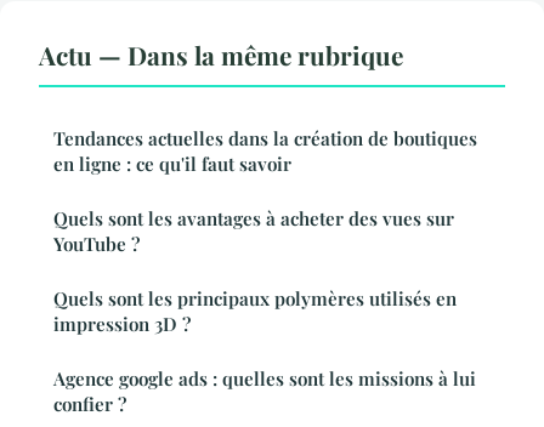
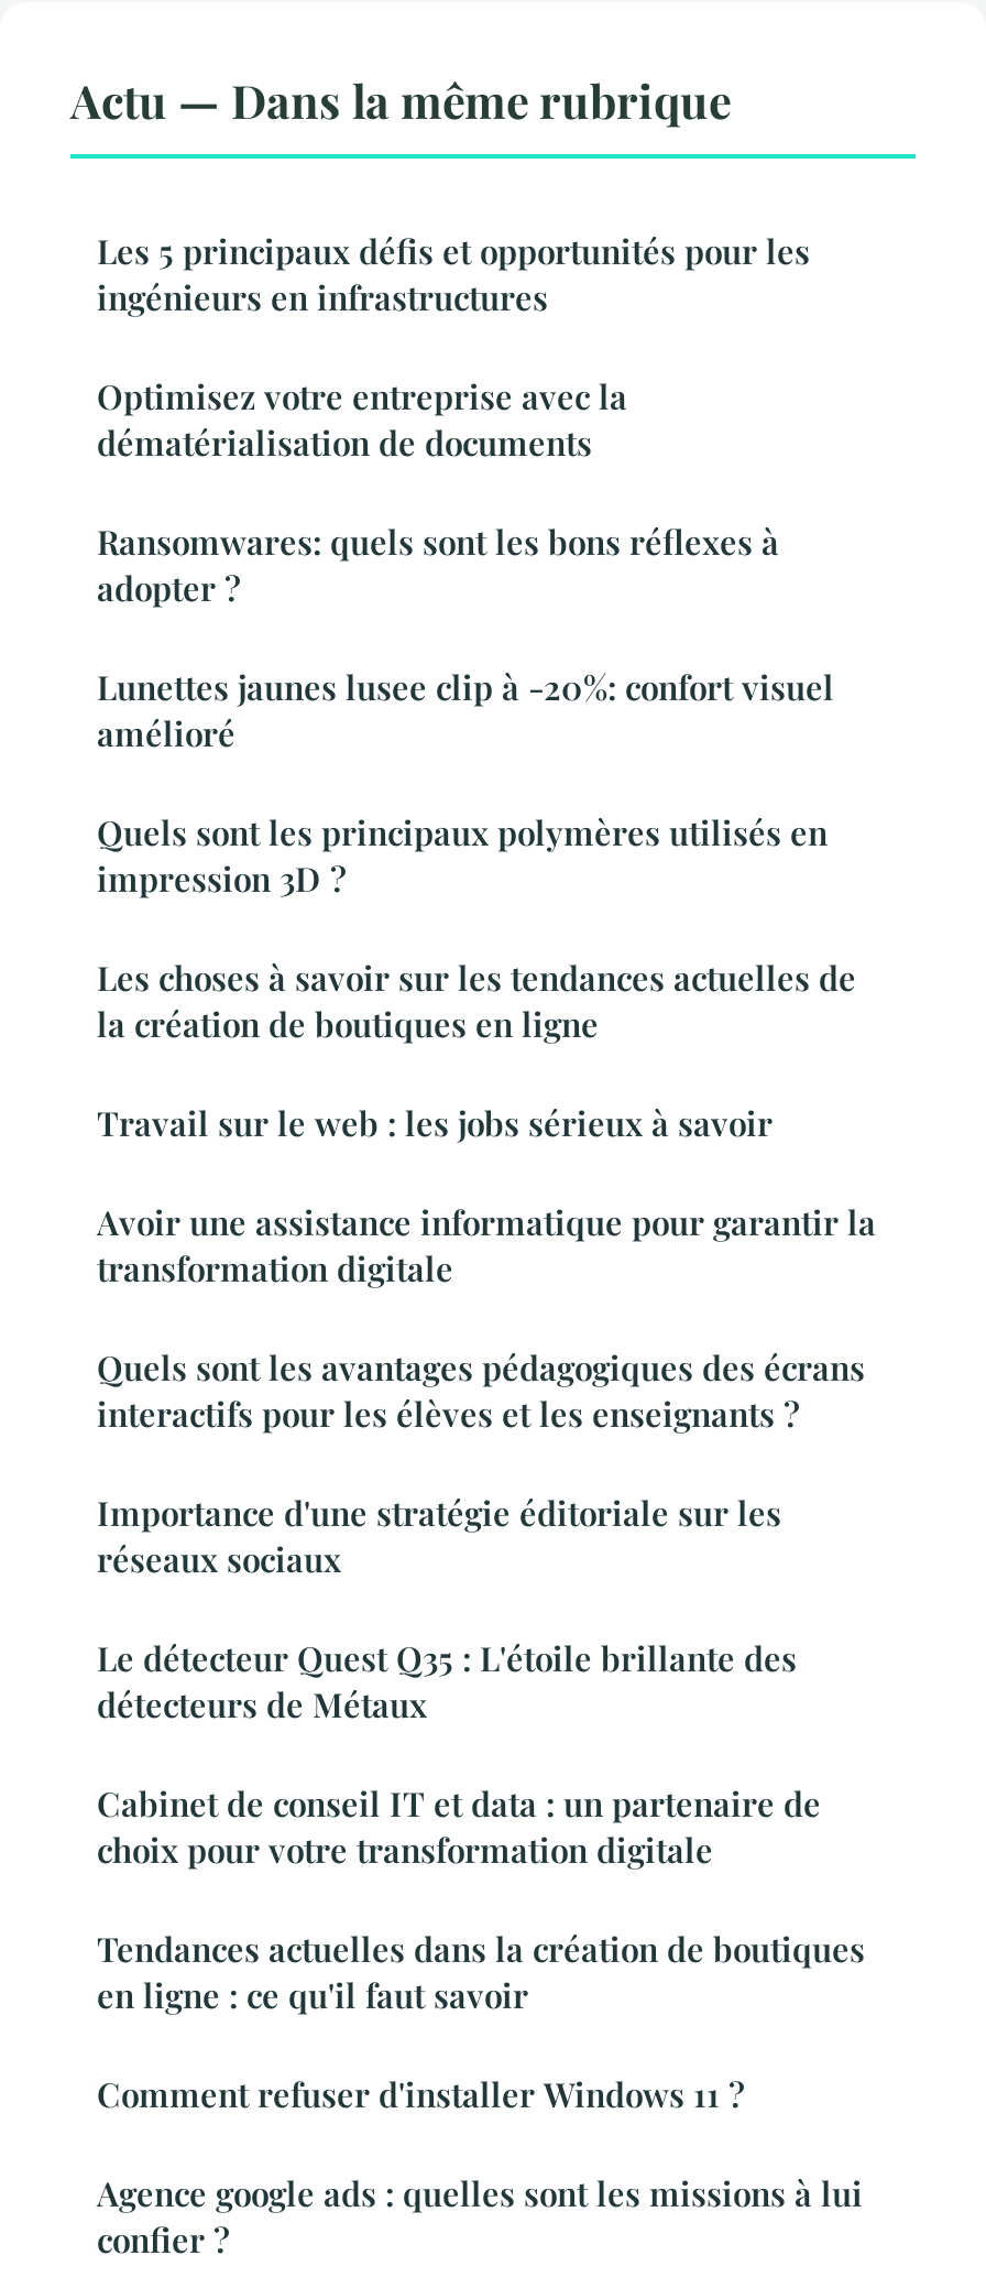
none -> [97,230,876,1873] Les 5 principaux défis et opportunités pour les | ingénieurs en infrastructures | Optimisez votre entreprise avec la | dématérialisation de documents | Ransomwares: quels sont les bons réflexes à | adopter ? | Lunettes jaunes lusee clip à -20%: confort visuel | amélioré | Les choses à savoir sur les tendances actuelles de | la création de boutiques en ligne | Travail sur le web : les jobs sérieux à savoir | Avoir une assistance informatique pour garantir la | transformation digitale | Quels sont les avantages pédagogiques des écrans | interactifs pour les élèves et les enseignants ? | Importance d'une stratégie éditoriale sur les | réseaux sociaux | Le détecteur Quest Q35 : L'étoile brillante des | détecteurs de Métaux | Cabinet de conseil IT et data : un partenaire de | choix pour votre transformation digitale
moved [53,127,477,176] -> [97,1928,865,2018]: Tendances actuelles dans la création de boutiques | en ligne : ce qu'il faut savoir
[53,207,454,256] Quels sont les avantages à acheter des vues sur | YouTube ? -> [97,2073,744,2117] Comment refuser d'installer Windows 11 ?
moved [53,287,457,337] -> [97,811,828,902]: Quels sont les principaux polymères utilisés en | impression 3D ?

